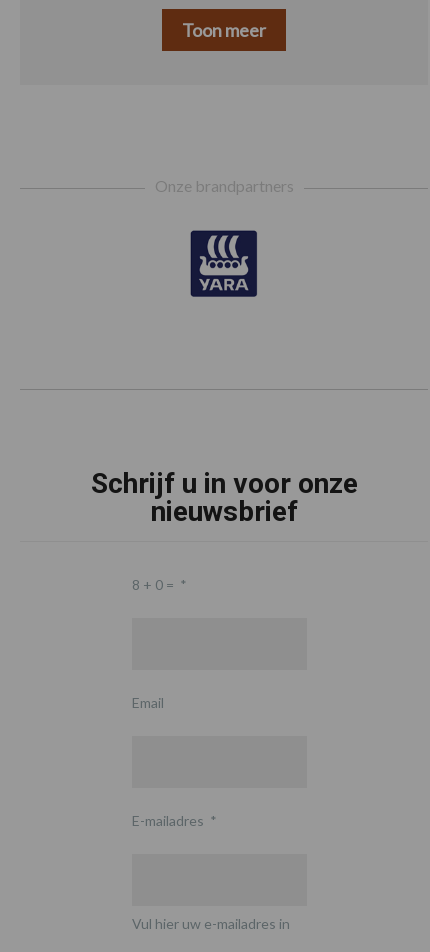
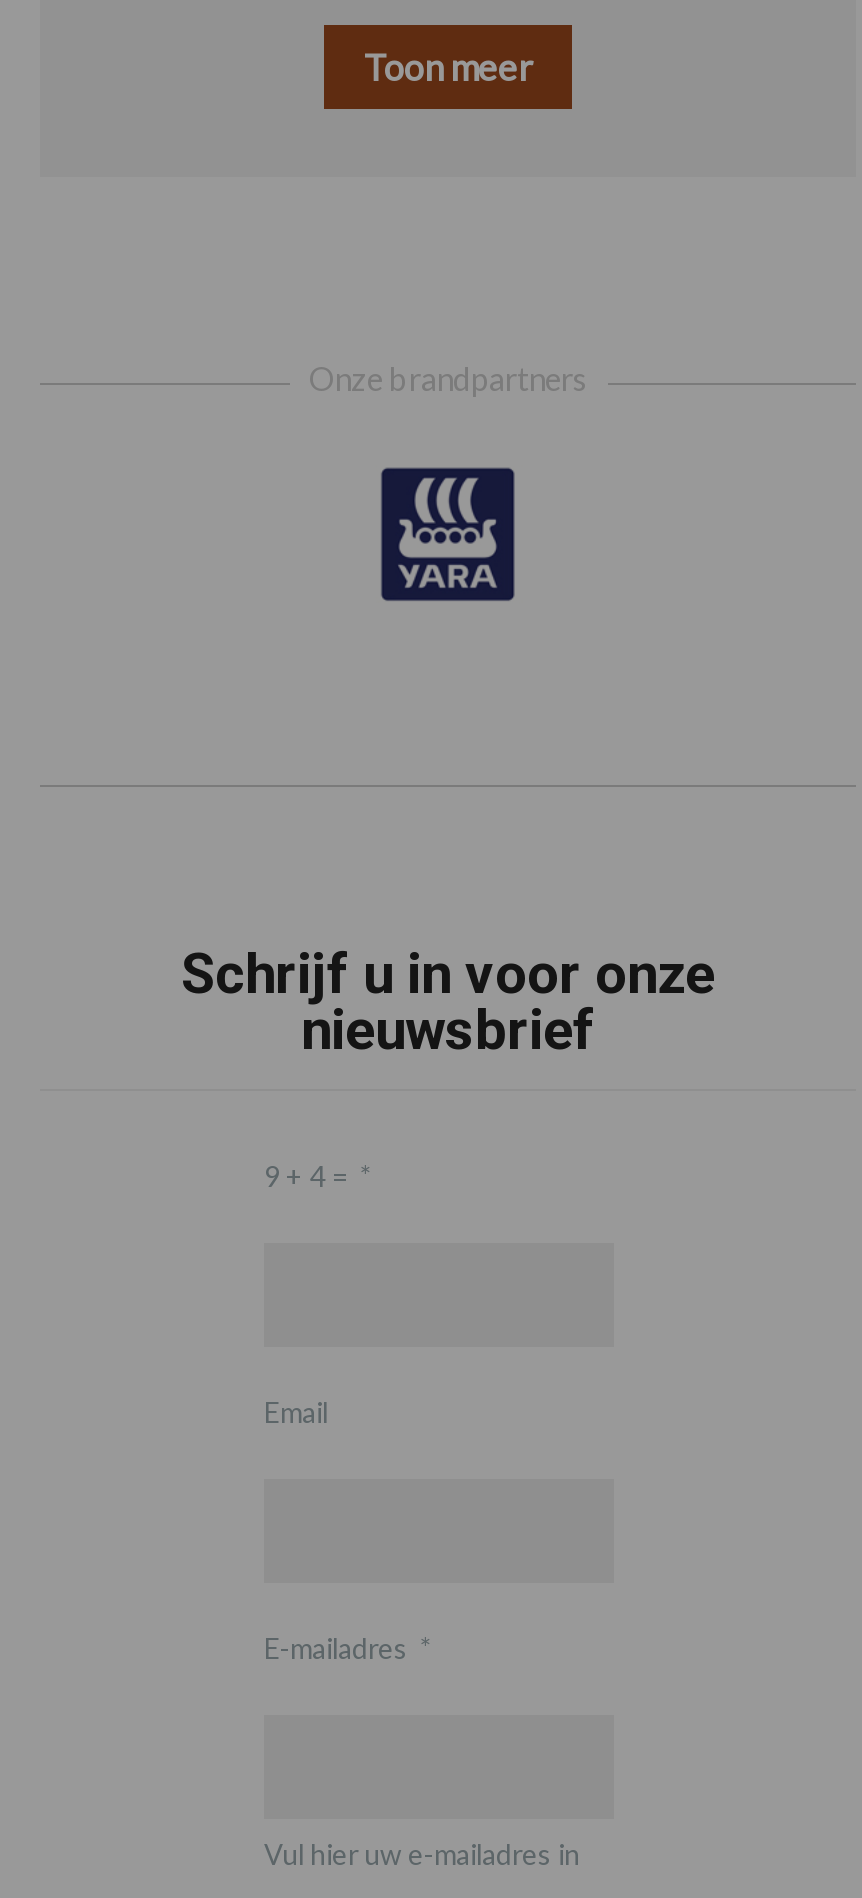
[132,576,187,593] 8 + 0 = * -> [264,1159,374,1193] 9 + 4 = *

